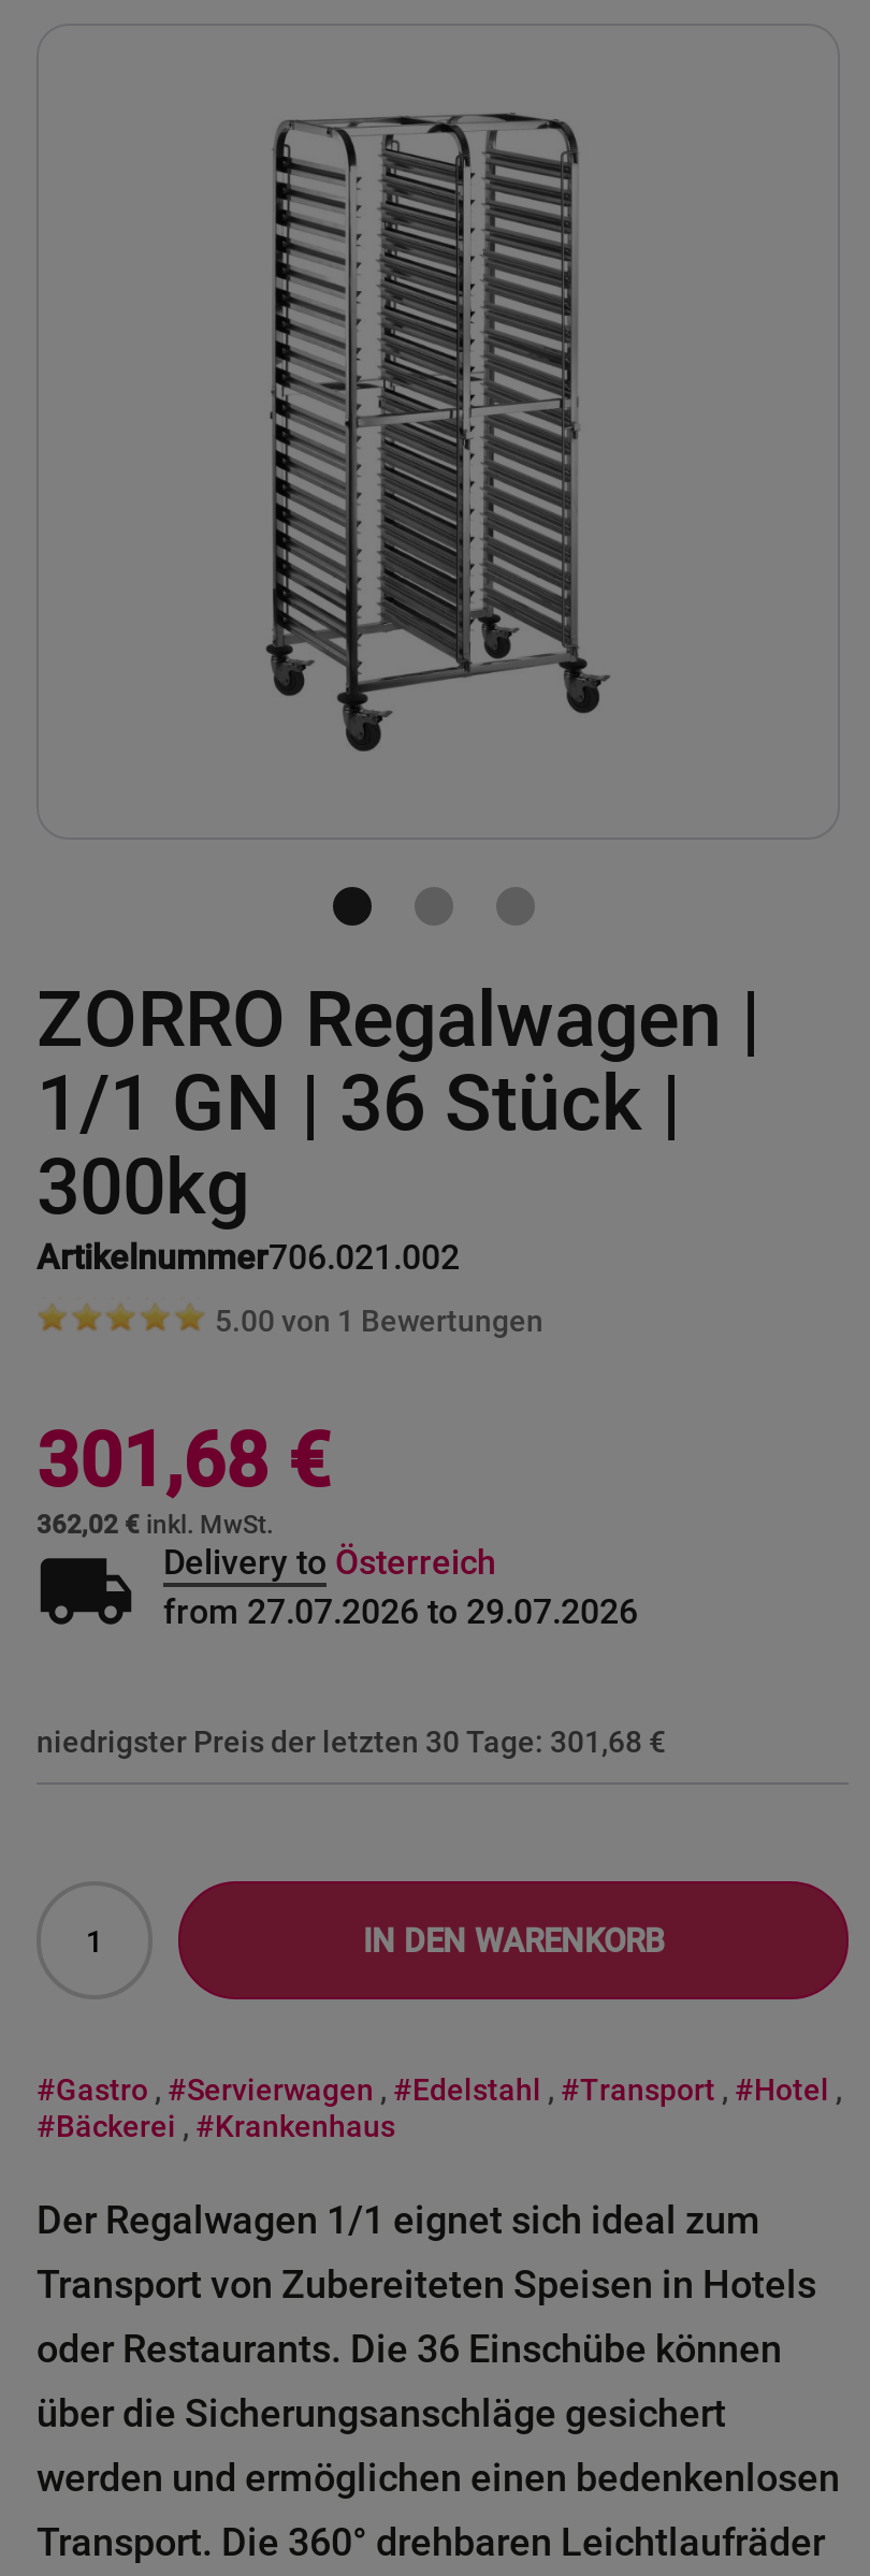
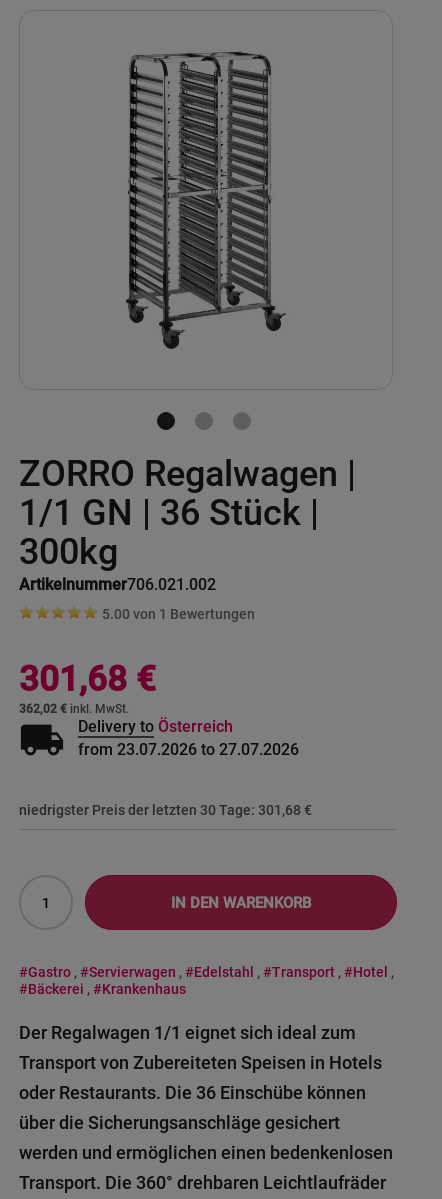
[163,1592,638,1633] from 27.07.2026 to 29.07.2026 -> [78,740,299,759] from 23.07.2026 to 27.07.2026

